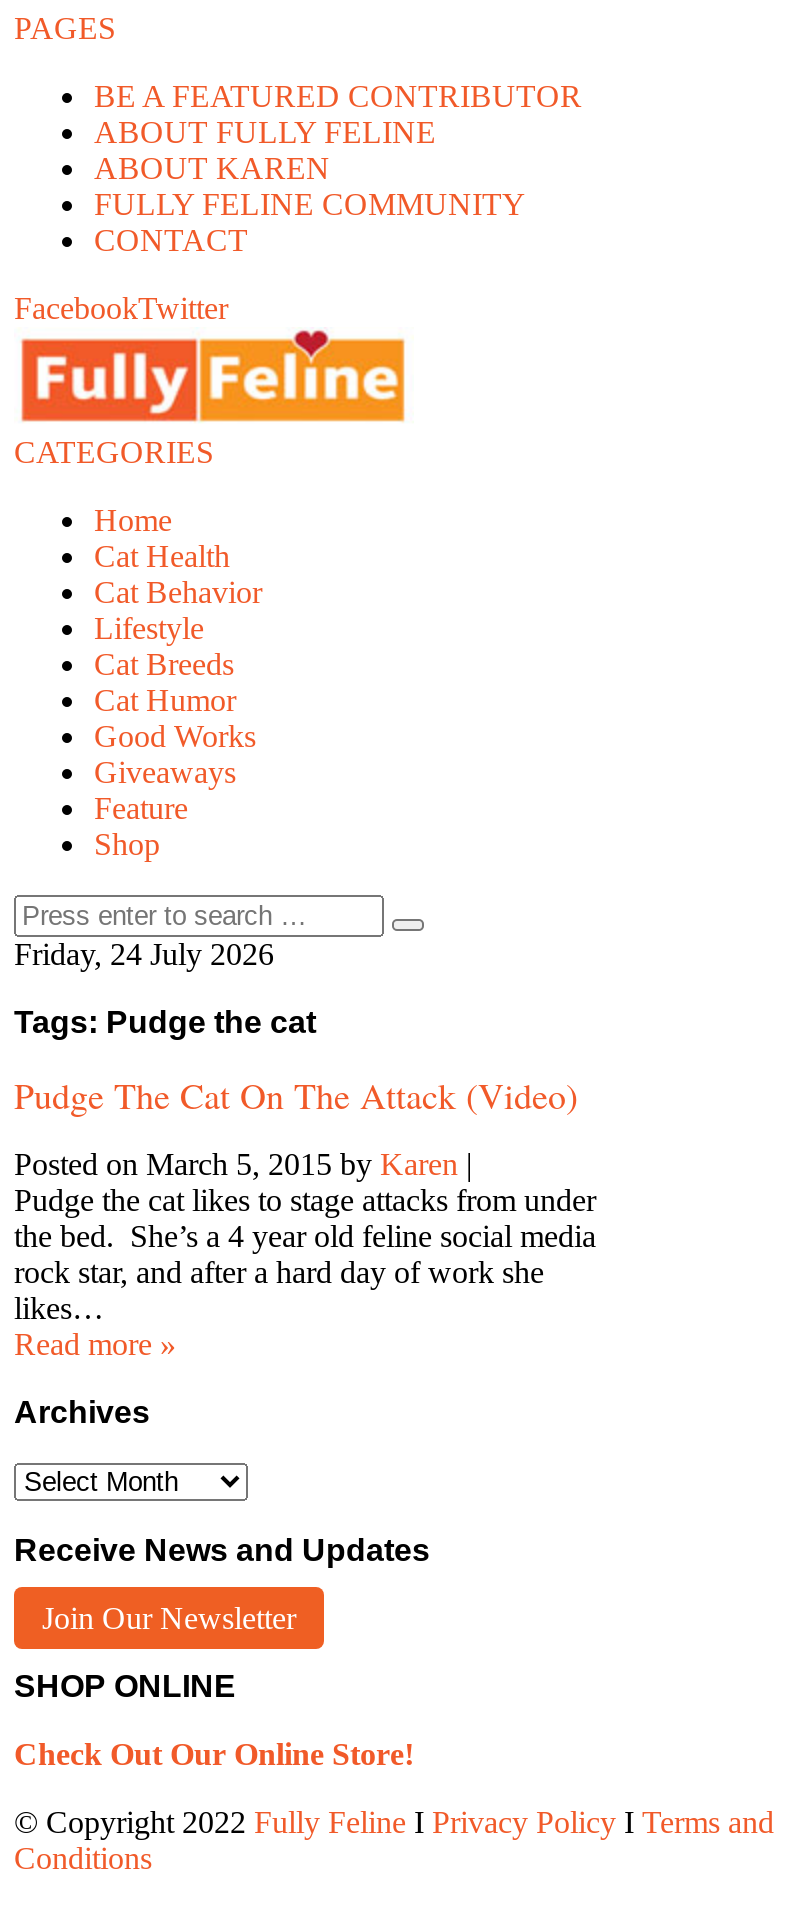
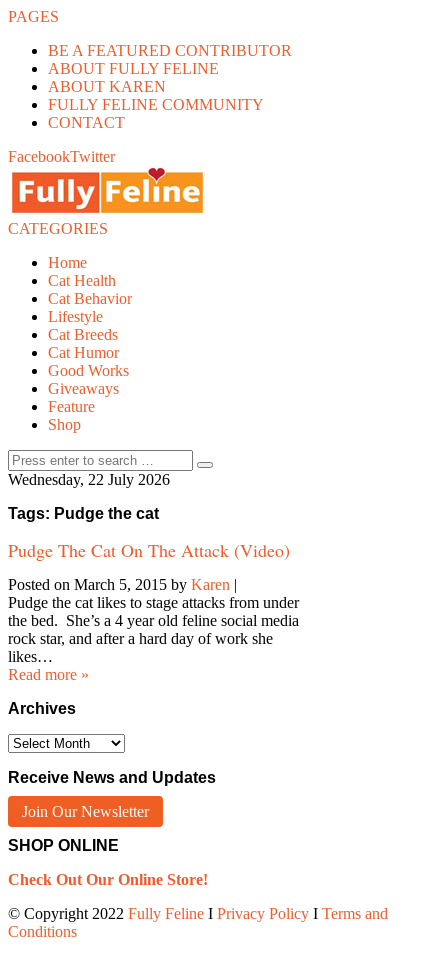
[14,937,274,971] Friday, 24 July 2026 -> [8,471,170,488] Wednesday, 22 July 2026

